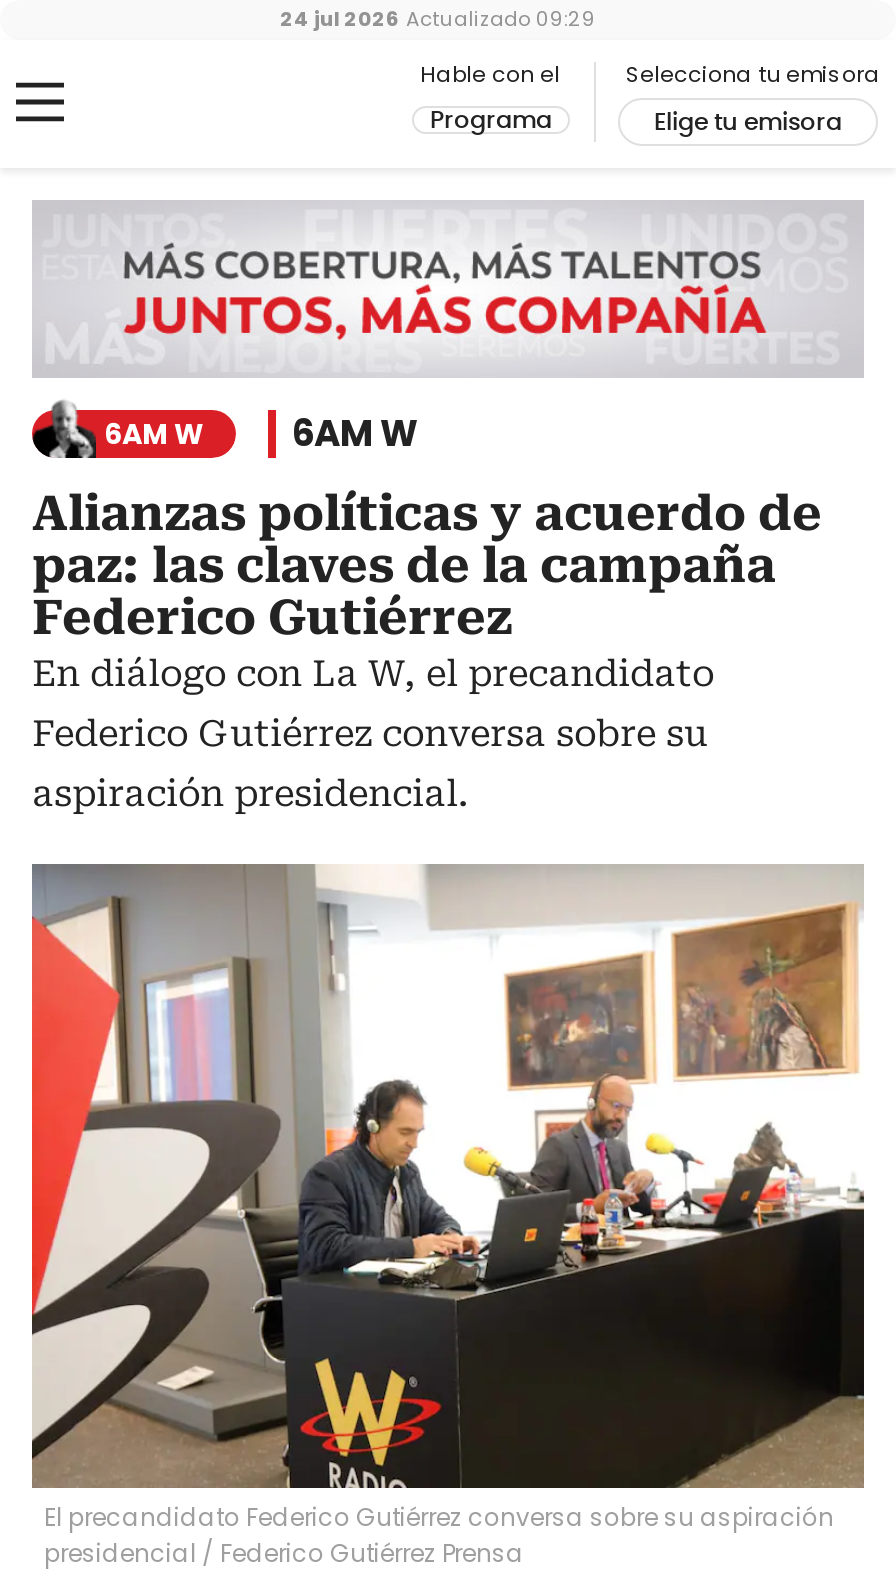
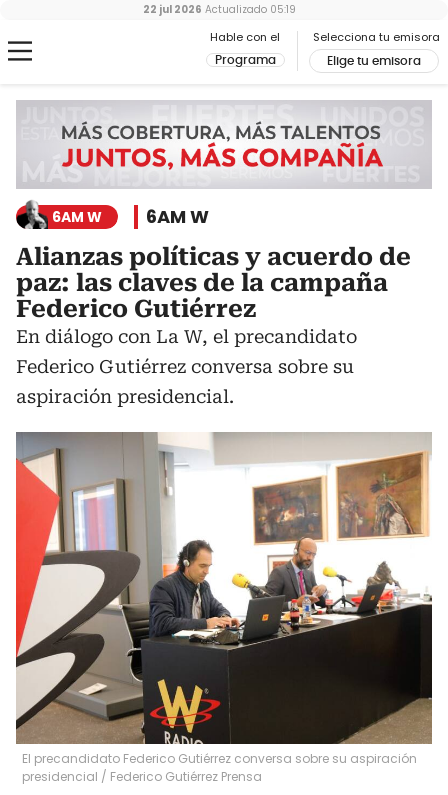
[280,4,596,34] 24 jul 2026 Actualizado 09:29 -> [142,2,295,17] 22 jul 2026 Actualizado 05:19

